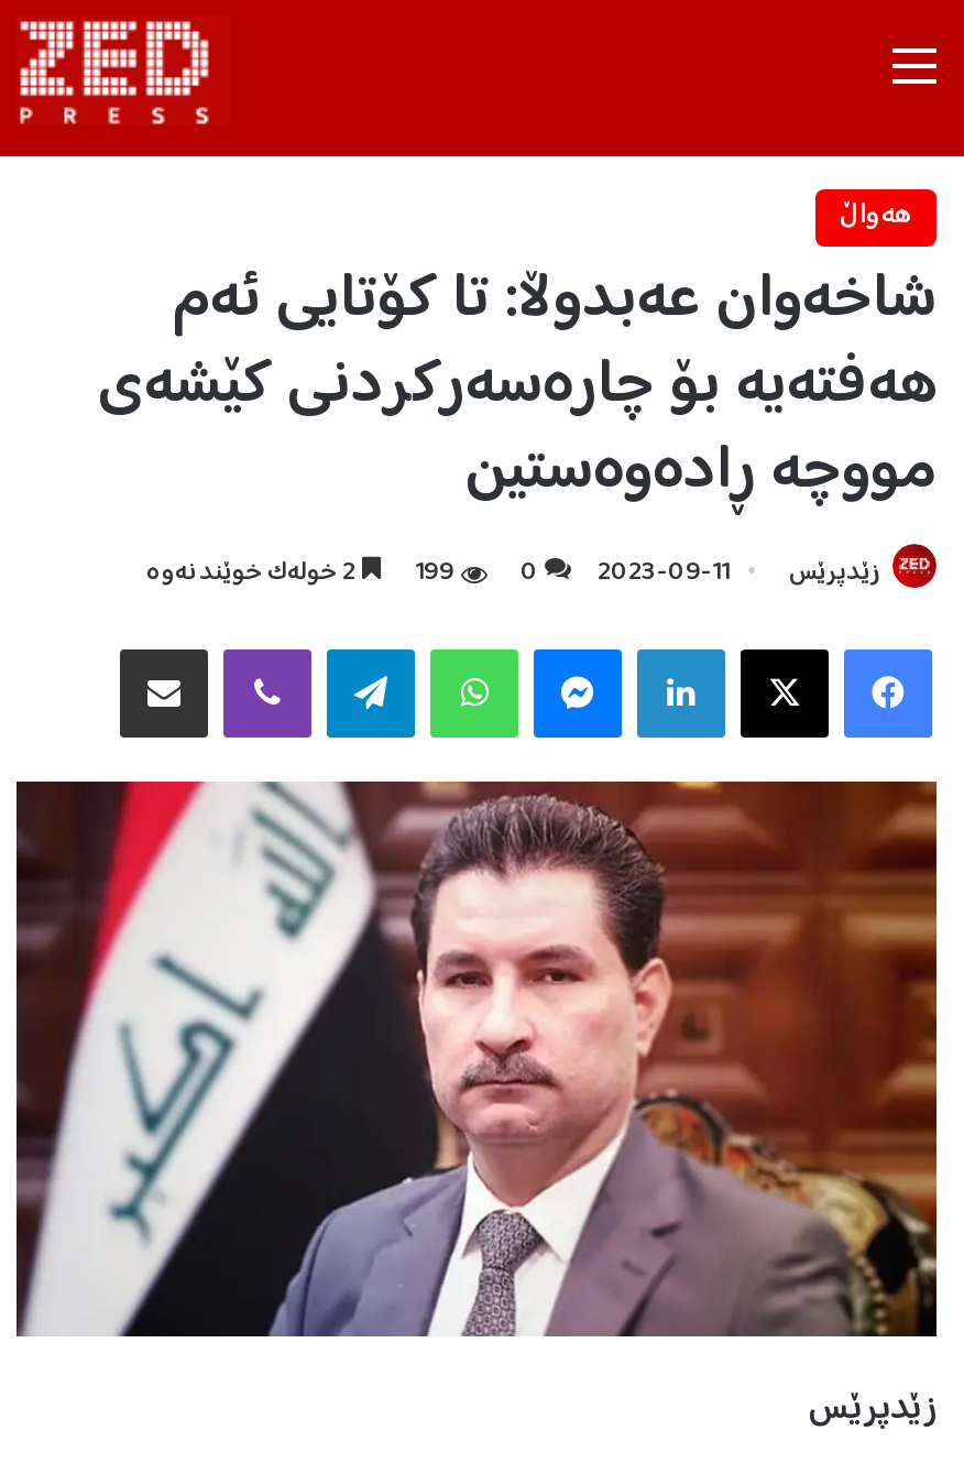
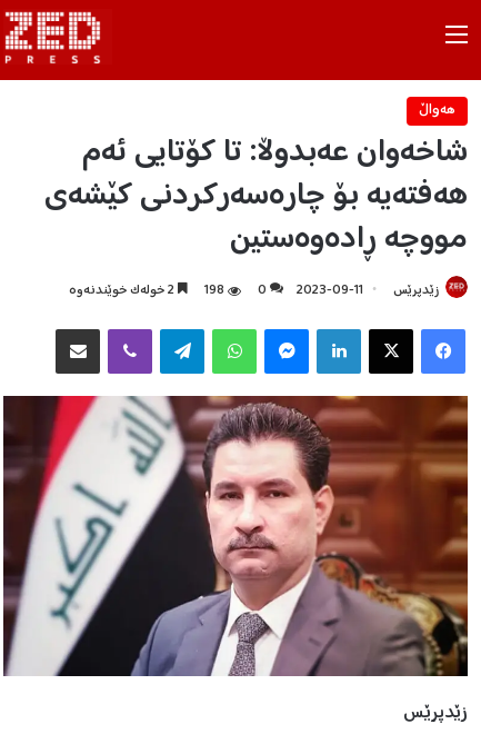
[415,555,454,592] 199 -> [204,281,224,300] 198

